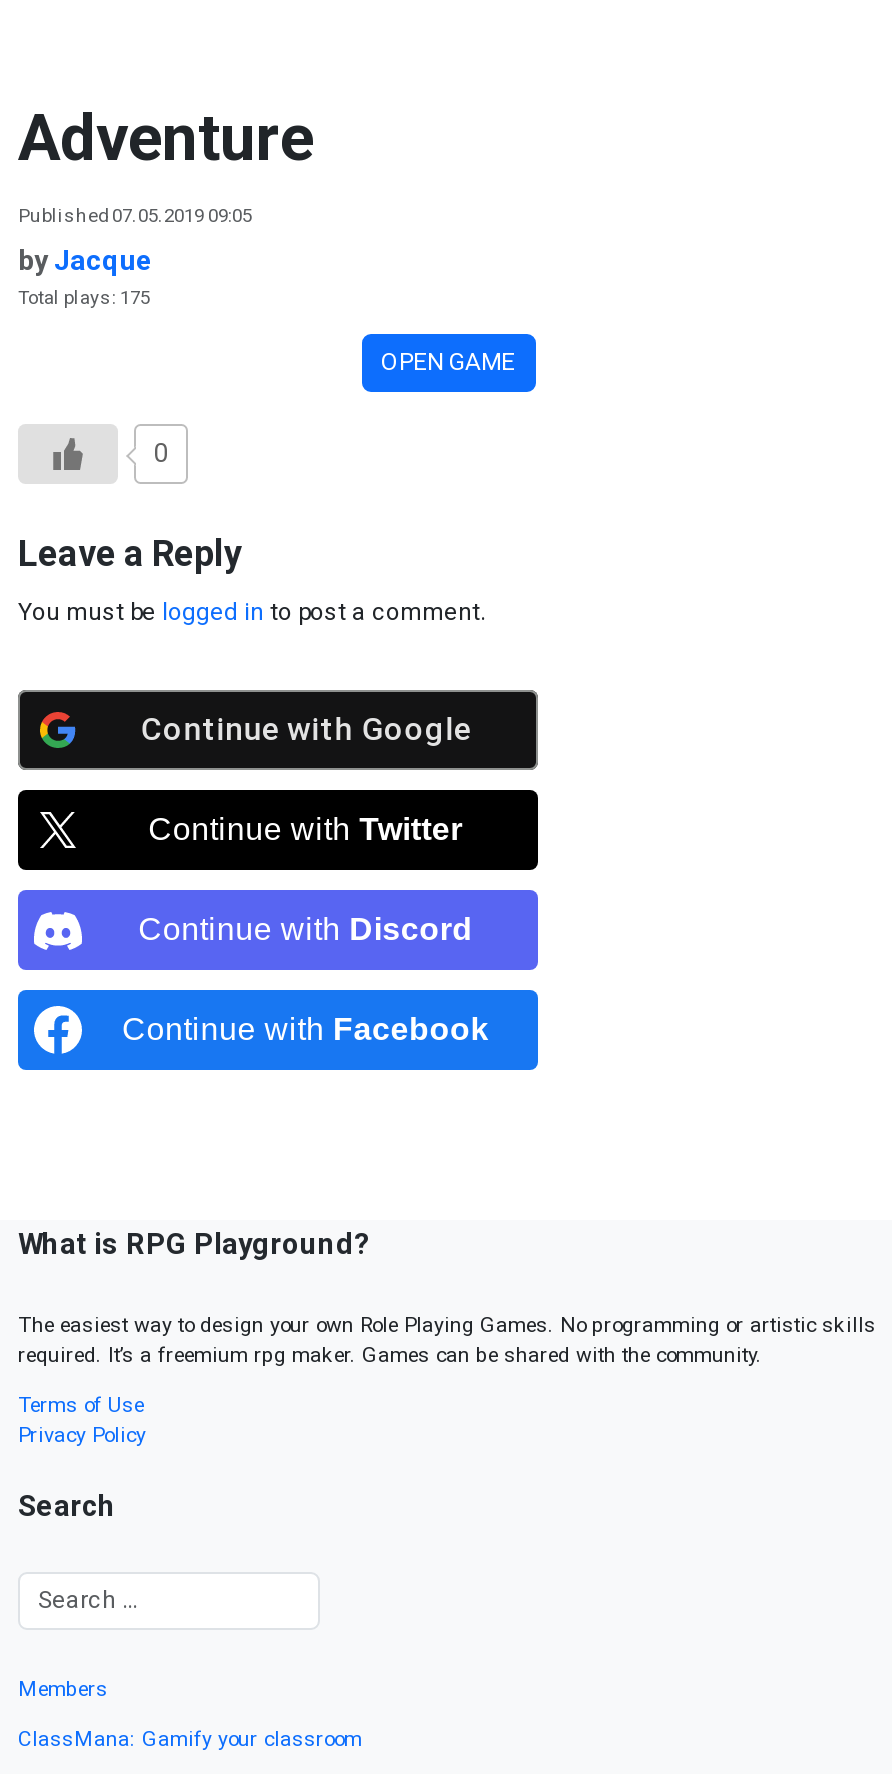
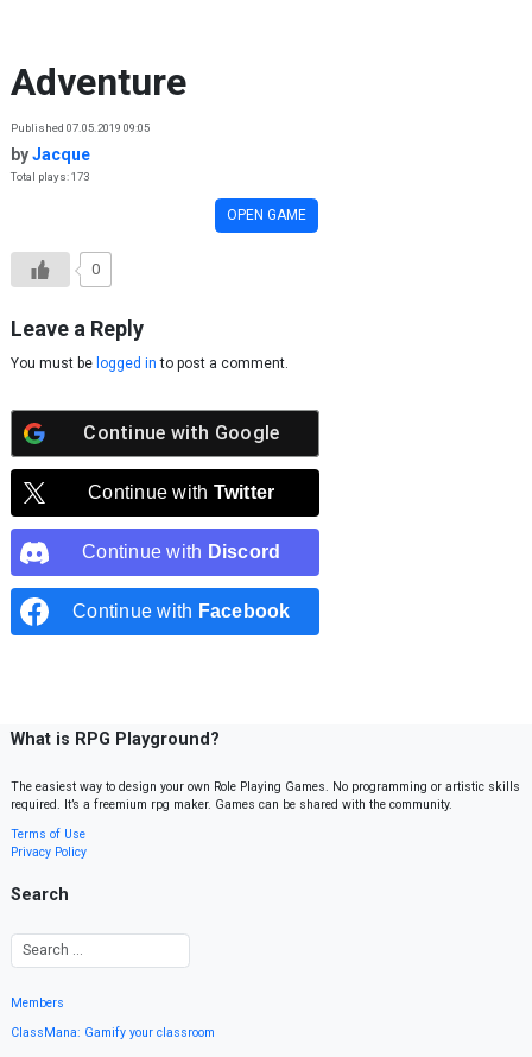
[18,285,150,307] Total plays: 175 -> [11,169,89,182] Total plays: 173

